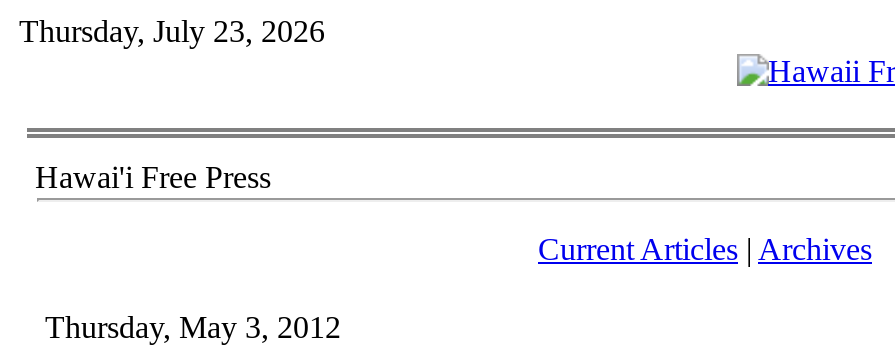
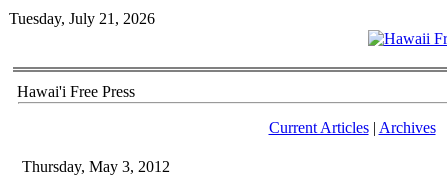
[19,14,325,48] Thursday, July 23, 2026 -> [9,10,155,27] Tuesday, July 21, 2026

